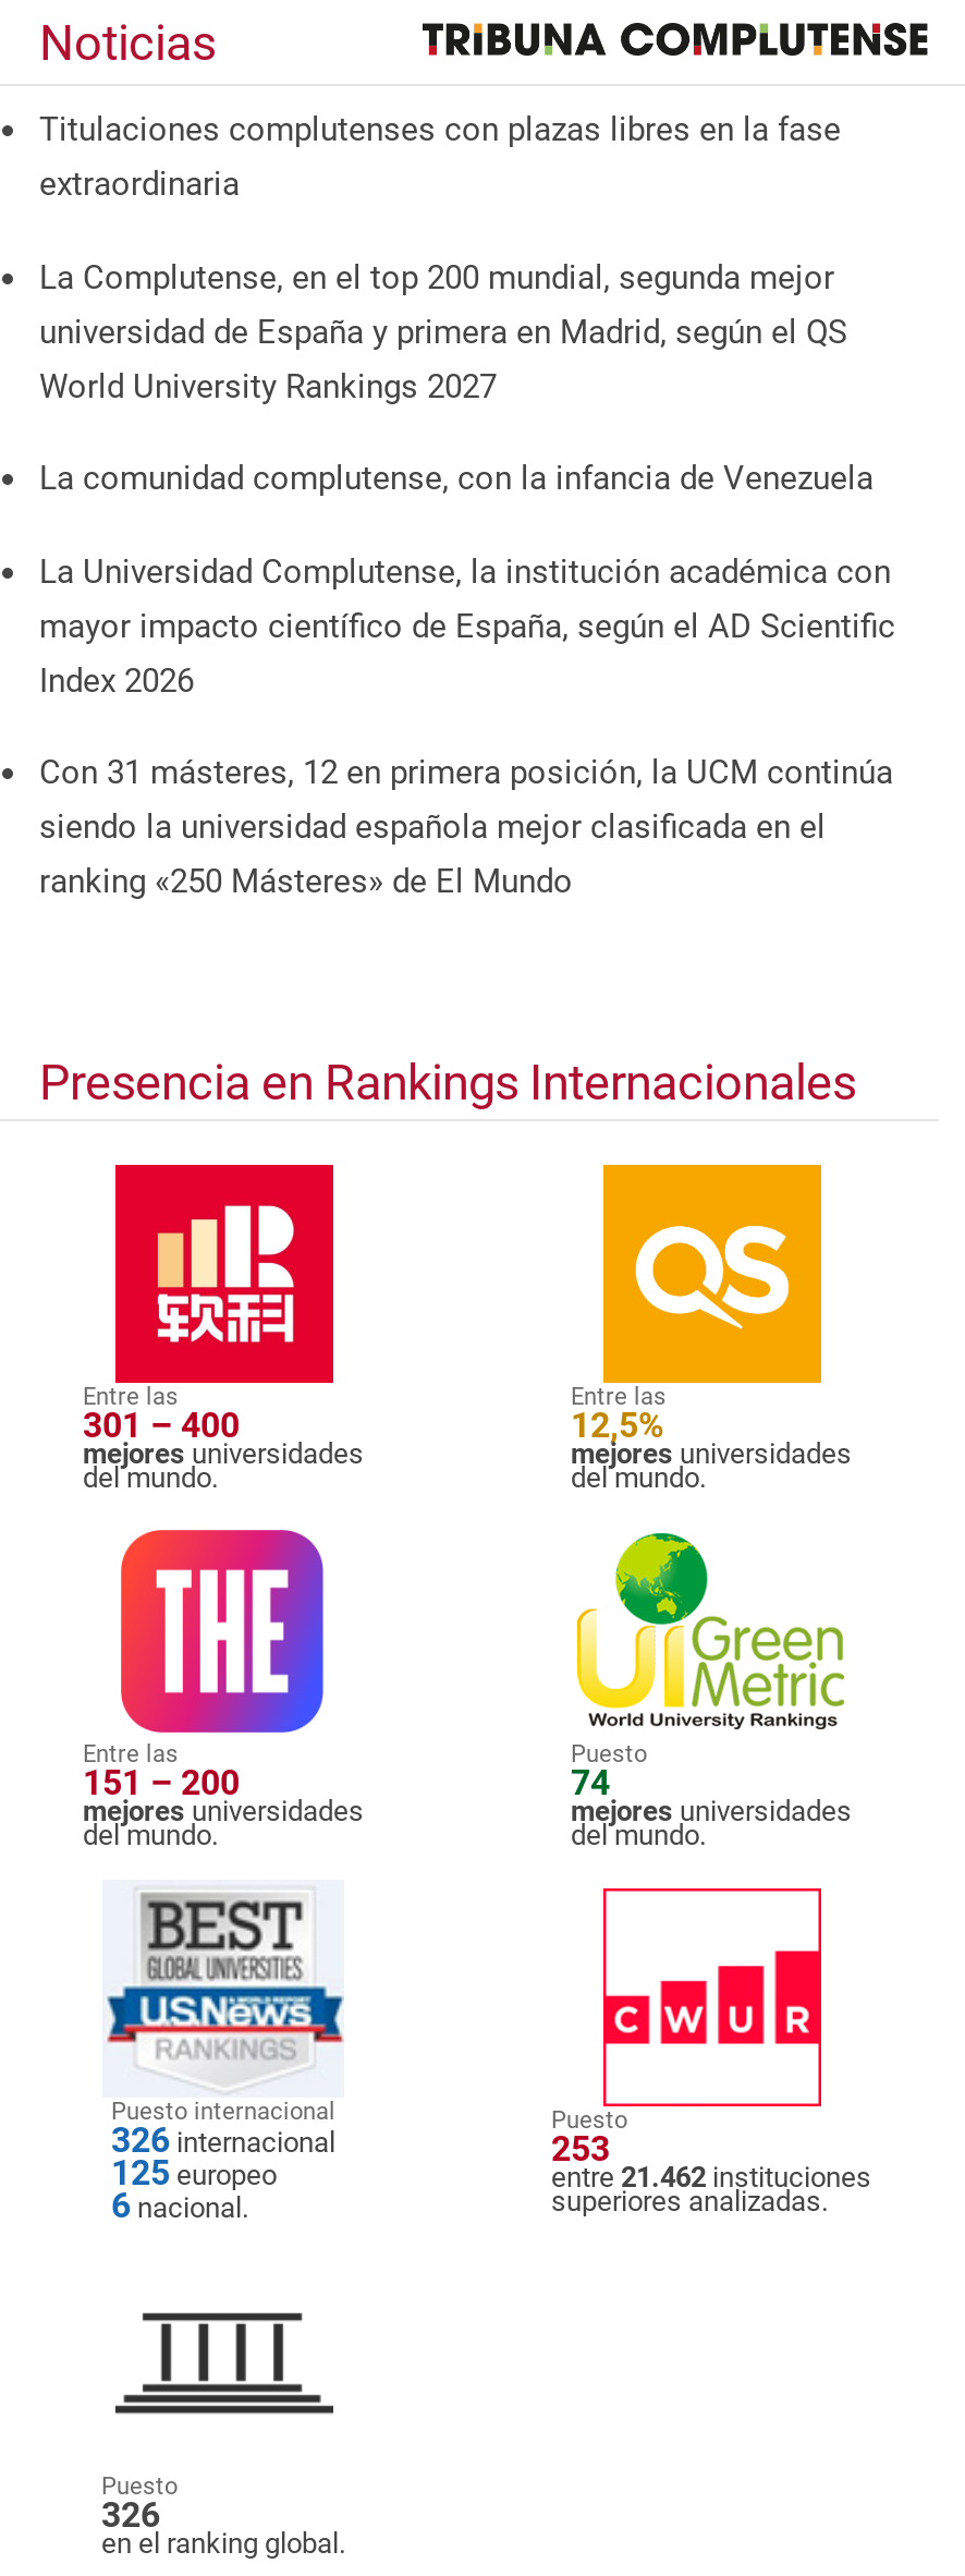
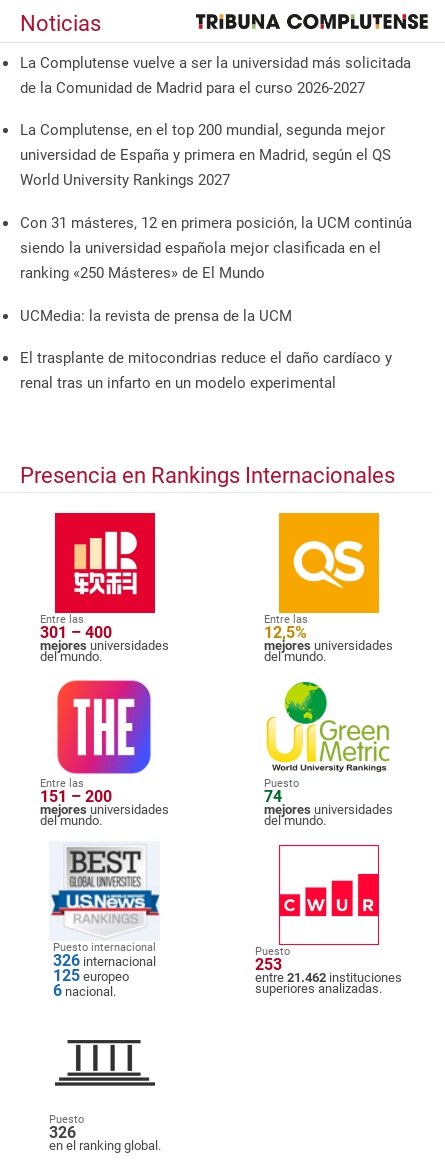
[39,110,841,203] Titulaciones complutenses con plazas libres en la fase | extraordinaria -> [20,54,411,97] La Complutense vuelve a ser la universidad más solicitada | de la Comunidad de Madrid para el curso 2026-2027
[39,459,895,700] La comunidad complutense, con la infancia de Venezuela | La Universidad Complutense, la institución académica con | mayor impacto científico de España, según el AD Scientific | Index 2026 -> none
moved [39,753,893,902] -> [20,214,412,282]: Con 31 másteres, 12 en primera posición, la UCM continúa | siendo la universidad española mejor clasificada en el | ranking «250 Másteres» de El Mundo
none -> [20,307,392,392] UCMedia: la revista de prensa de la UCM | El trasplante de mitocondrias reduce el daño cardíaco y | renal tras un infarto en un modelo experimental

